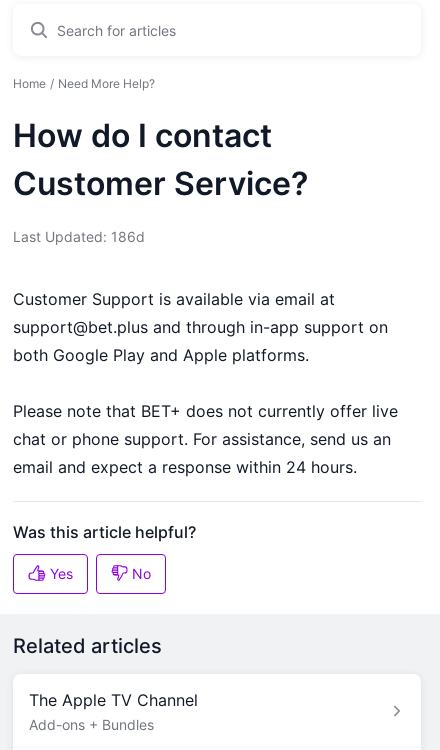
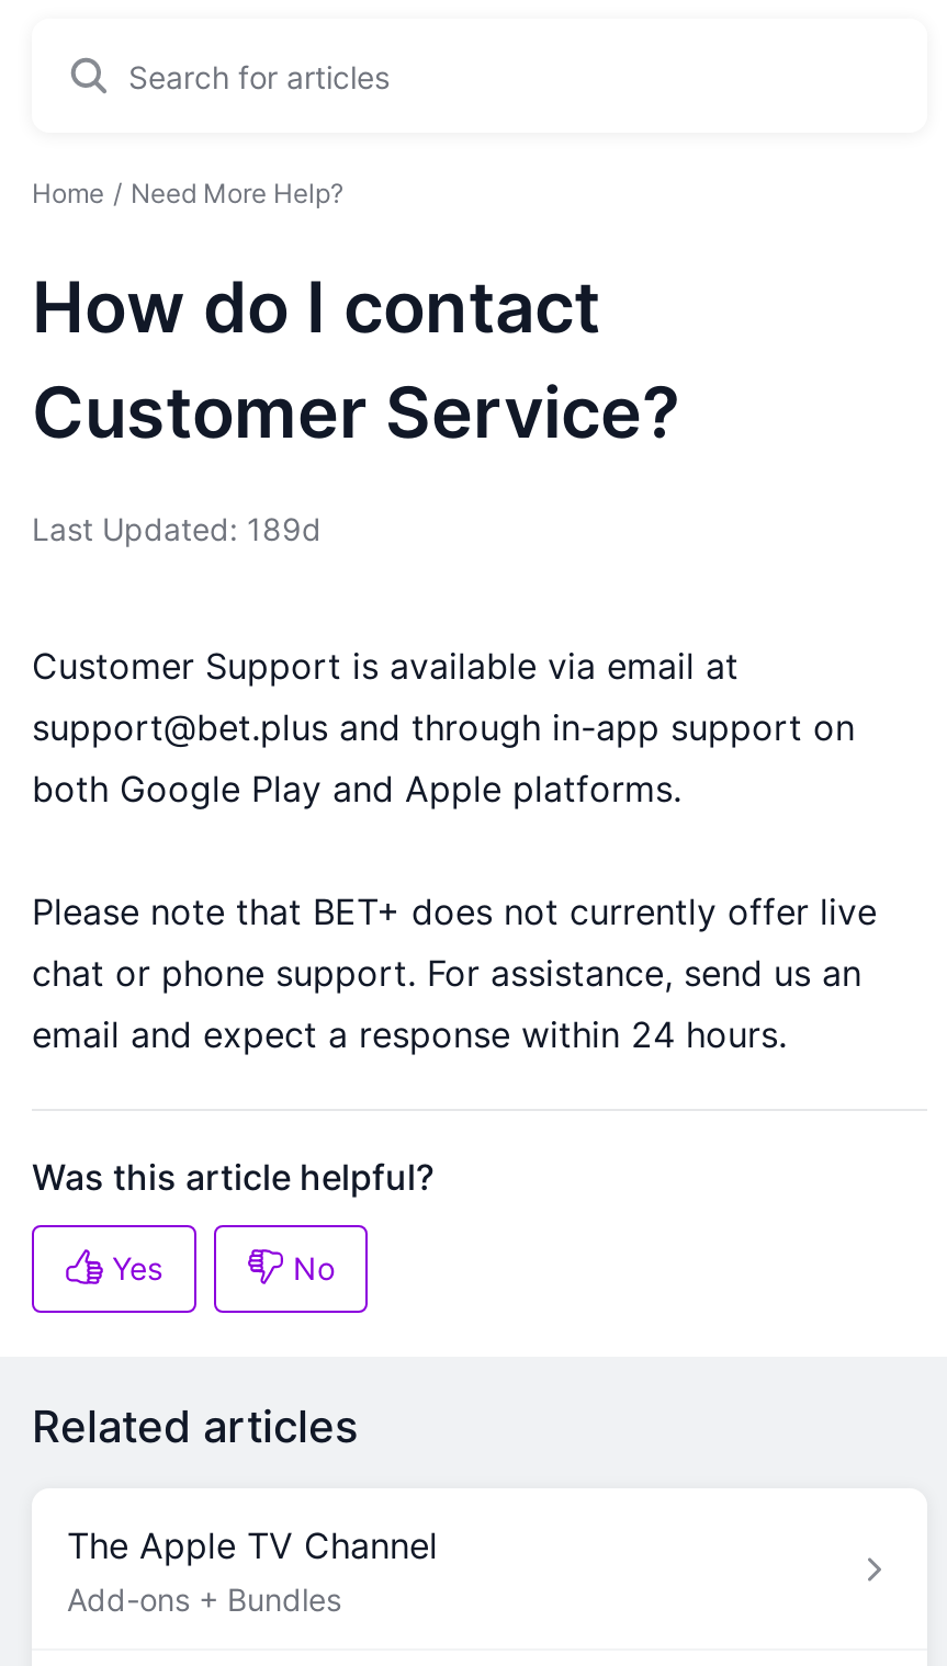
[13,228,145,245] Last Updated: 186d -> [32,510,322,547] Last Updated: 189d

